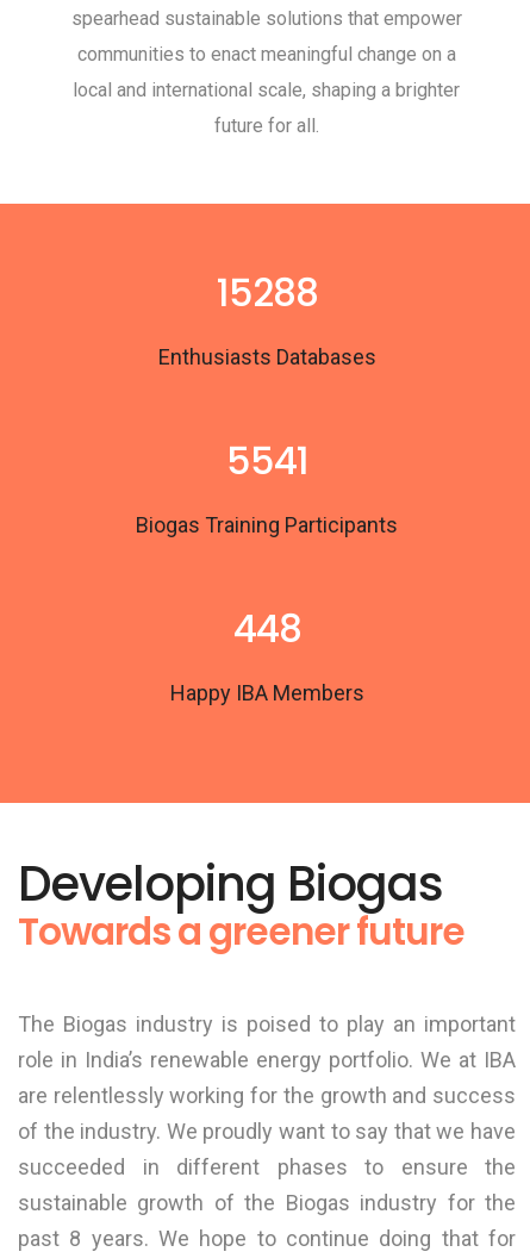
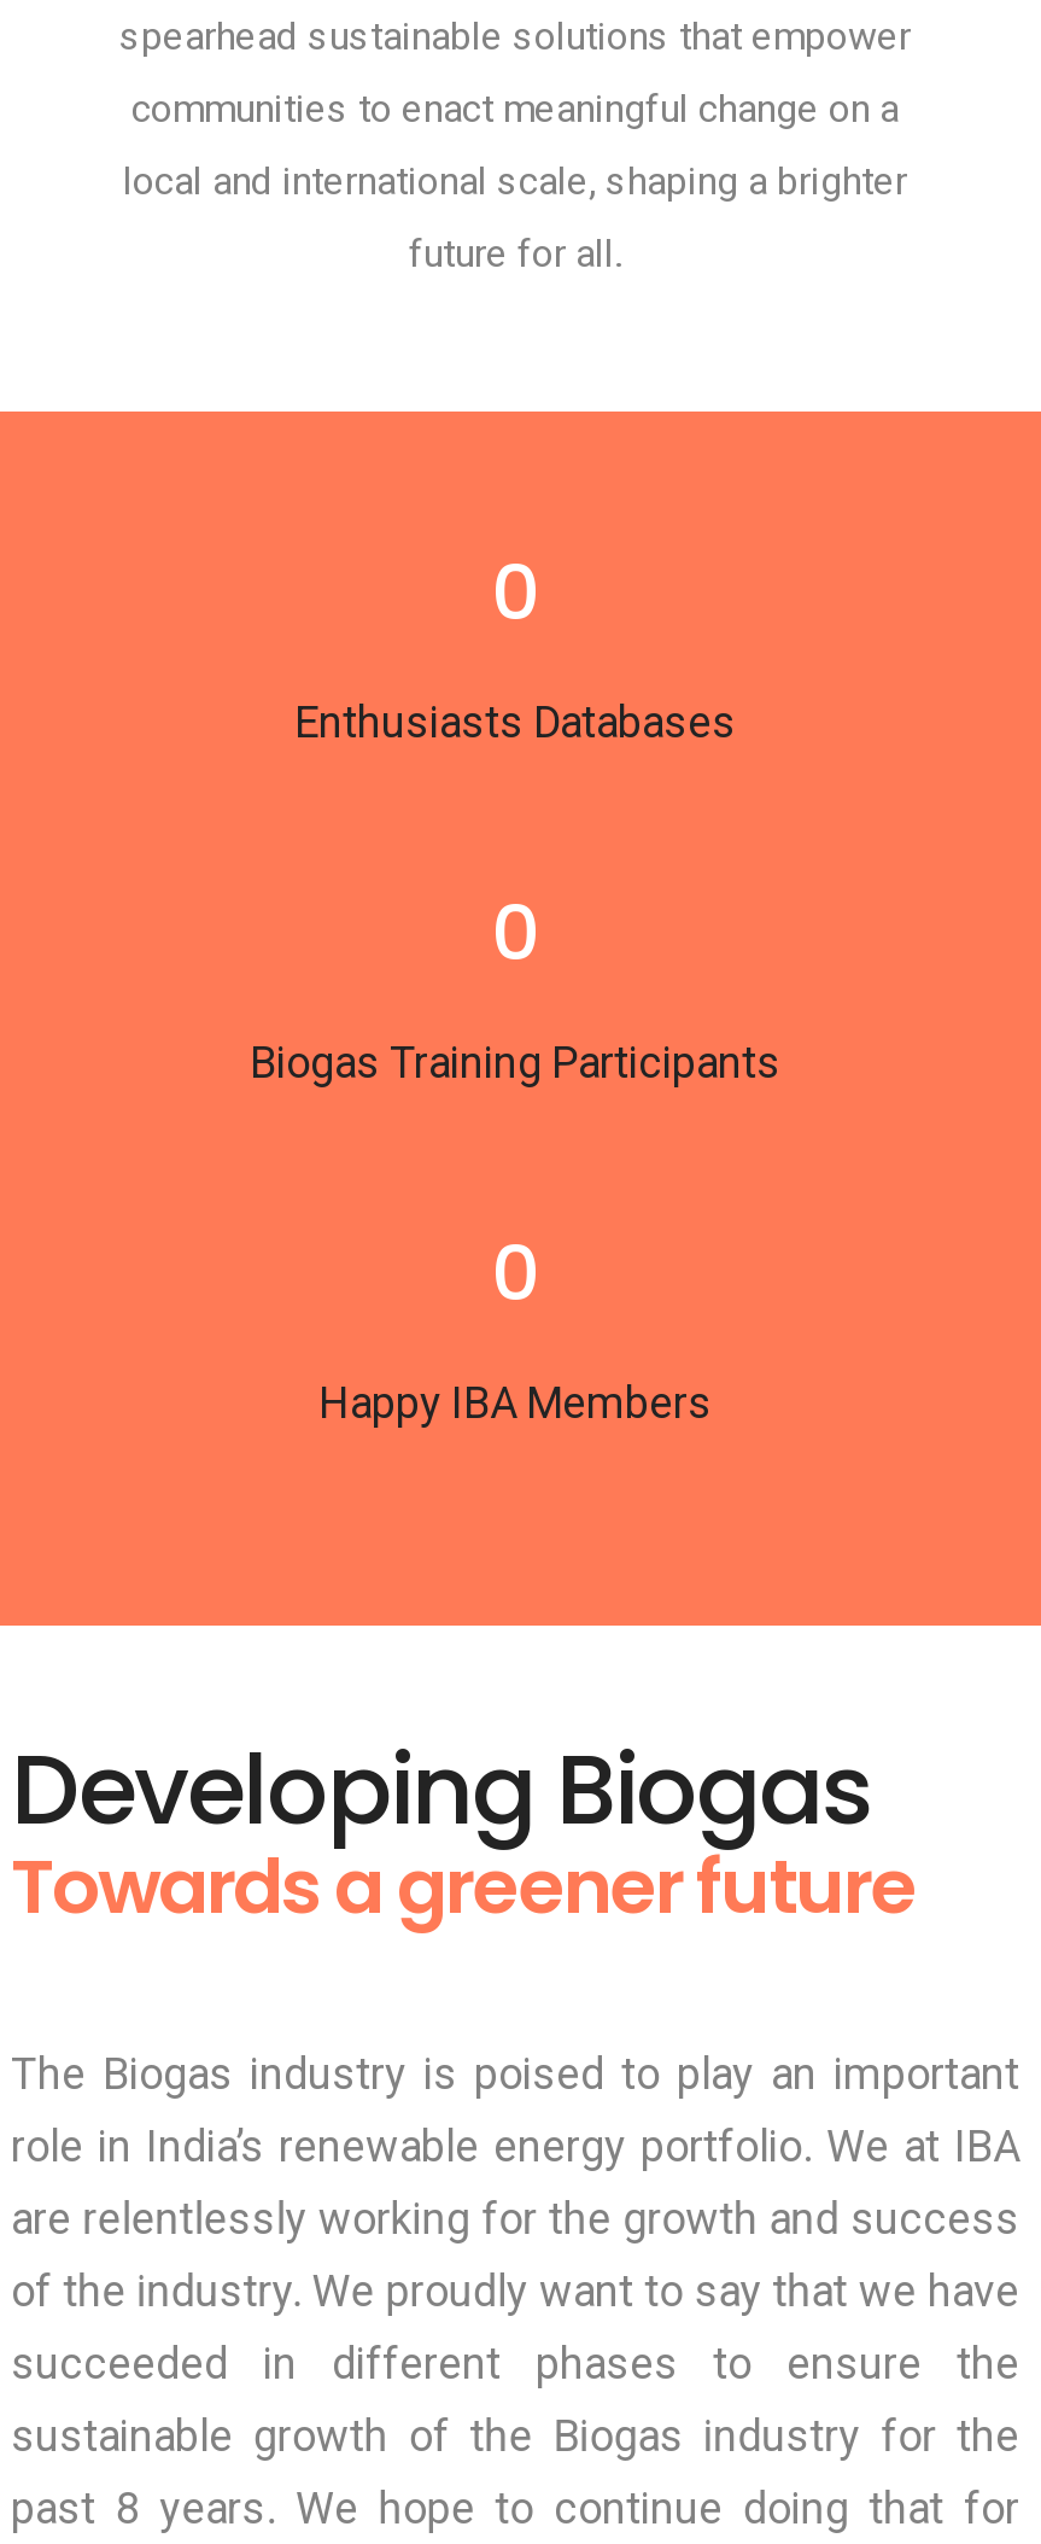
[216,266,317,319] 15288 -> [491,538,539,645] 0
[226,434,308,487] 5541 -> [491,879,539,985] 0
[233,602,301,655] 448 -> [491,1219,539,1325] 0

